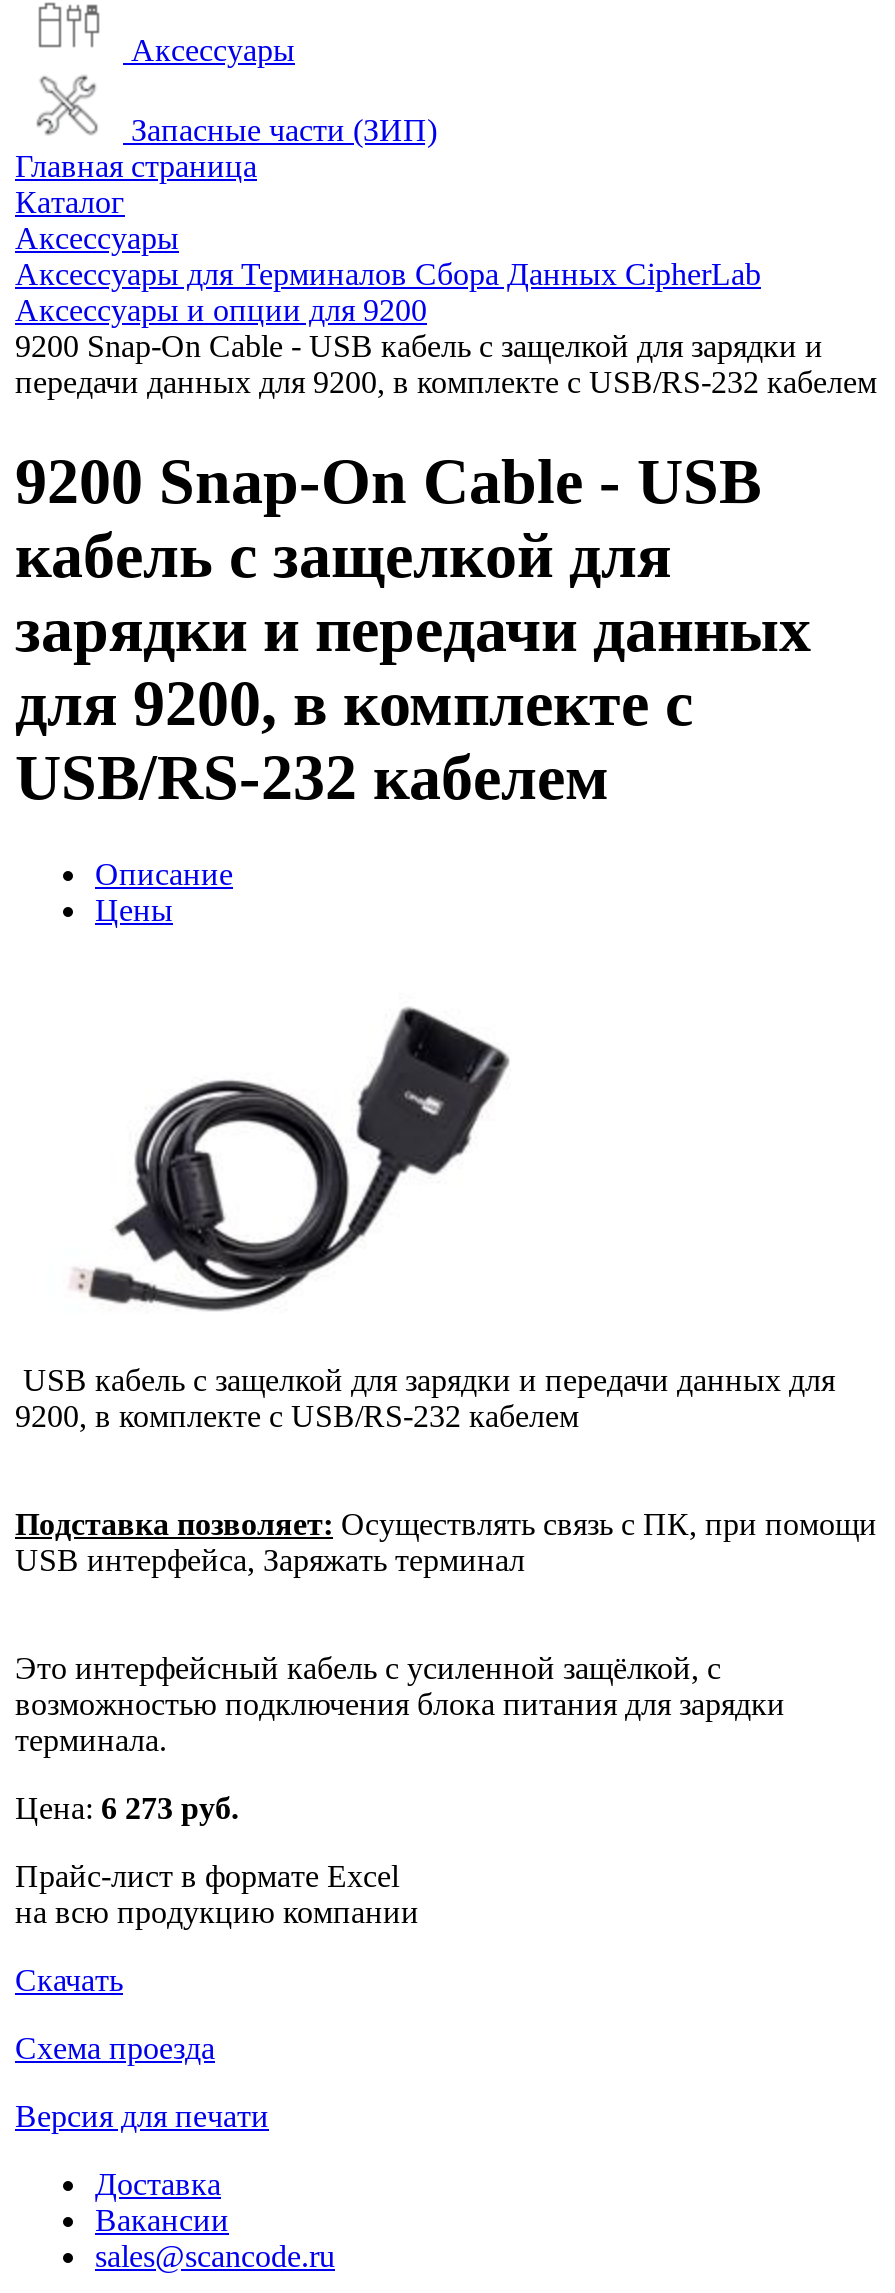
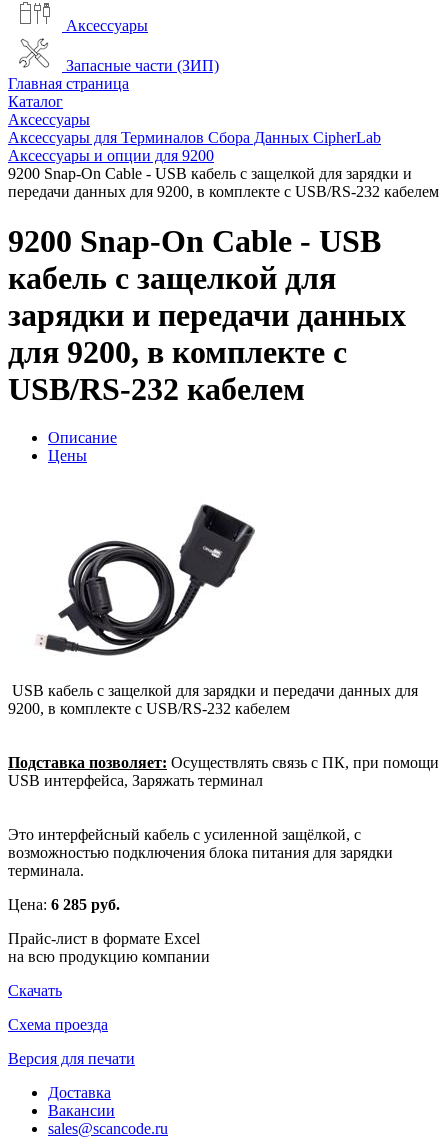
[15,1791,239,1825] Цена: 6 273 руб. -> [8,896,120,913] Цена: 6 285 руб.

